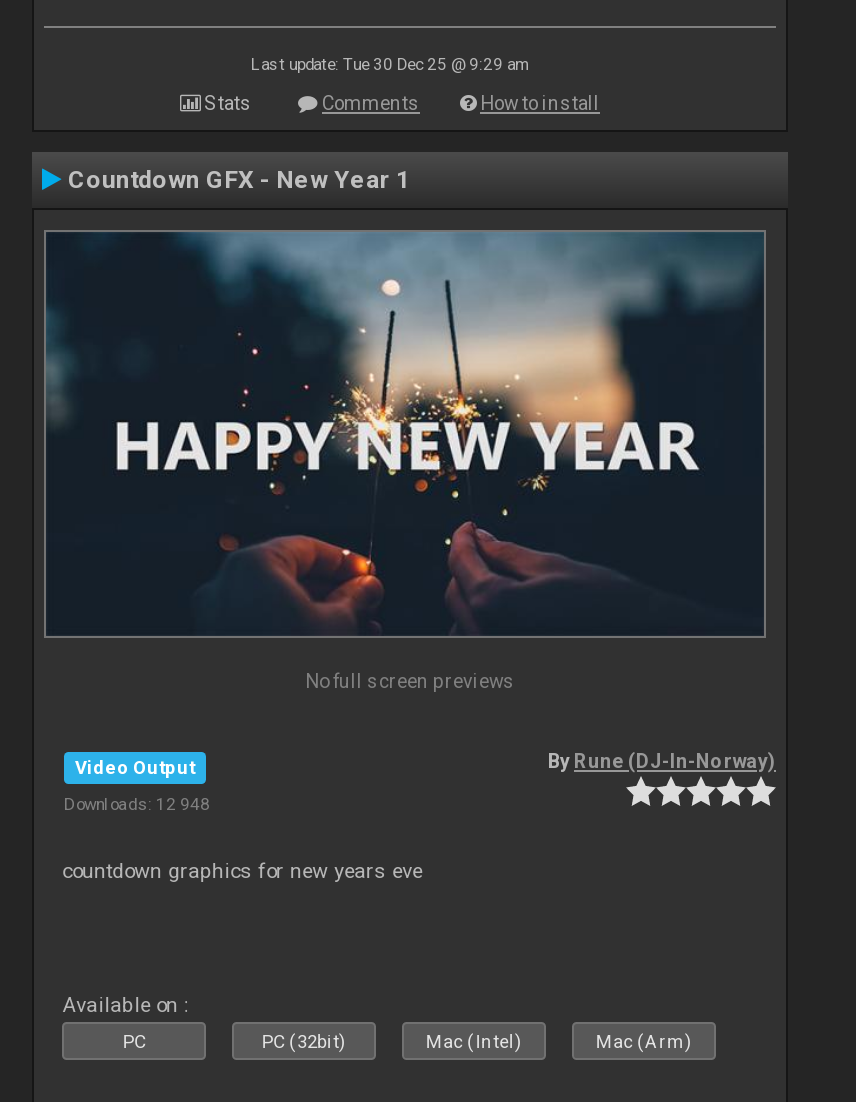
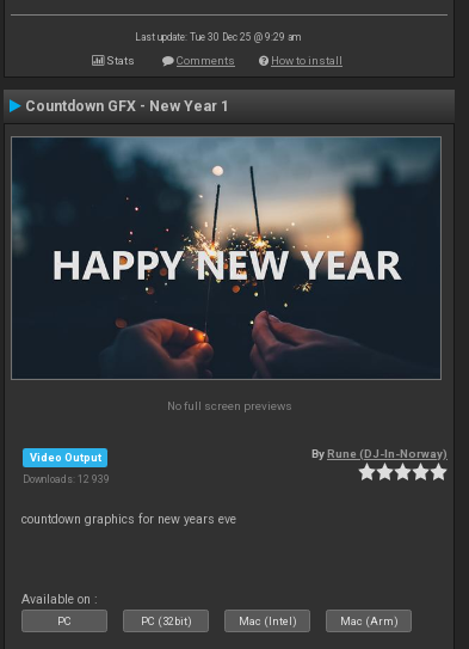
[64,793,210,813] Downloads: 12 948 -> [23,473,110,485] Downloads: 12 939

